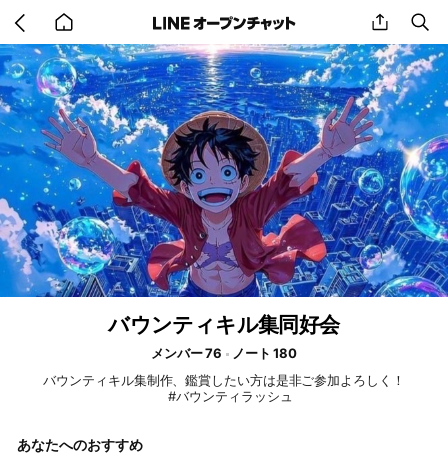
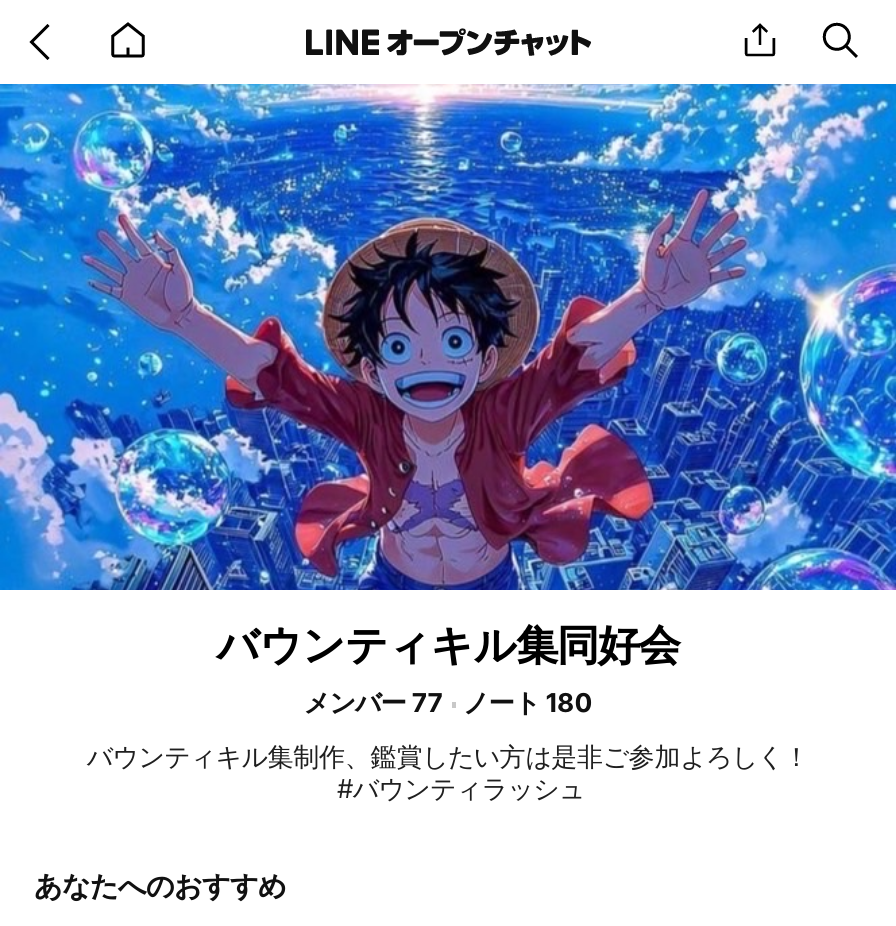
[151,345,297,361] メンバー 76 ノート 180 -> [304,686,592,718] メンバー 77 ノート 180

